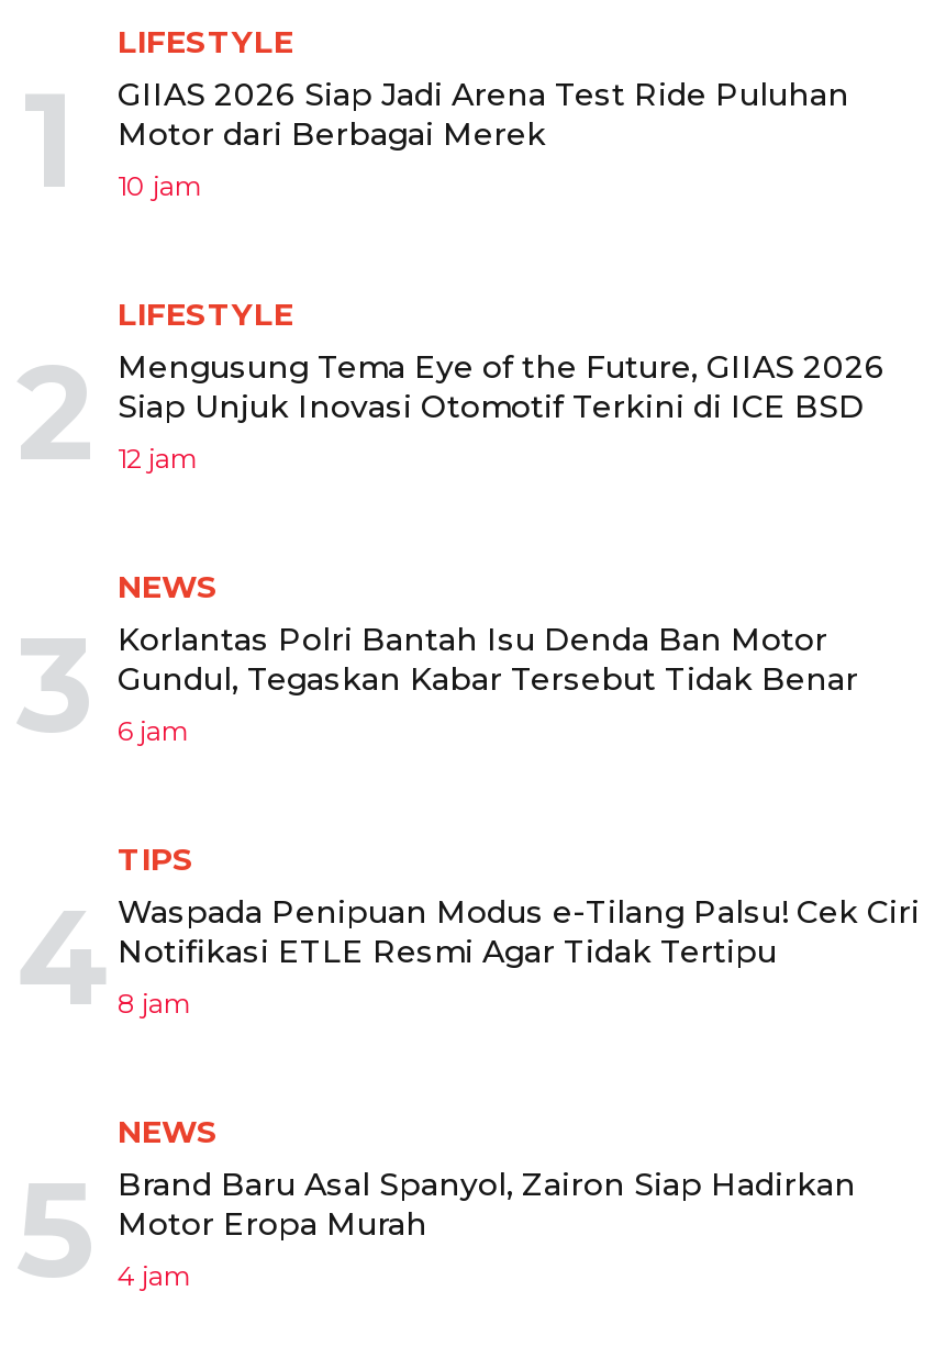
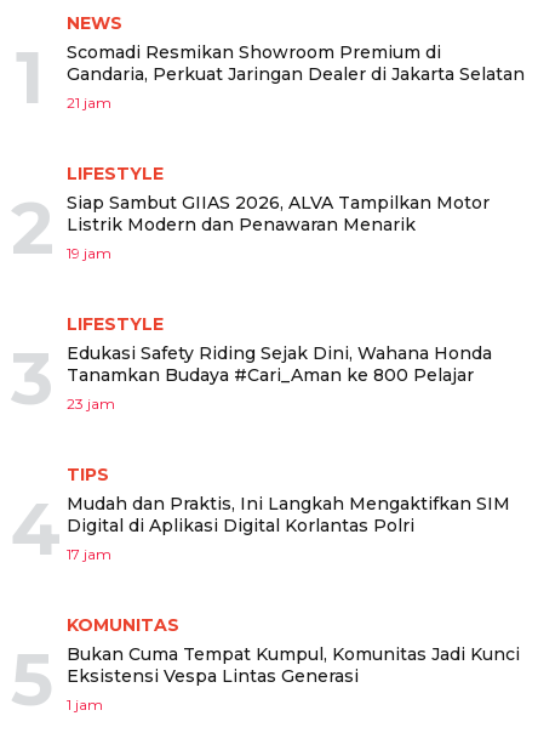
[118,23,849,203] LIFESTYLE | GIIAS 2026 Siap Jadi Arena Test Ride Puluhan | Motor dari Berbagai Merek | 10 jam -> [67,12,525,112] NEWS | Scomadi Resmikan Showroom Premium di | Gandaria, Perkuat Jaringan Dealer di Jakarta Selatan | 21 jam
[118,348,884,475] Mengusung Tema Eye of the Future, GIIAS 2026 | Siap Unjuk Inovasi Otomotif Terkini di ICE BSD | 12 jam -> [67,192,490,262] Siap Sambut GIIAS 2026, ALVA Tampilkan Motor | Listrik Modern dan Penawaran Menarik | 19 jam
[118,568,858,748] NEWS | Korlantas Polri Bantah Isu Denda Ban Motor | Gundul, Tegaskan Kabar Tersebut Tidak Benar | 6 jam -> [67,313,492,413] LIFESTYLE | Edukasi Safety Riding Sejak Dini, Wahana Honda | Tanamkan Budaya #Cari_Aman ke 800 Pelajar | 23 jam
[118,893,920,1020] Waspada Penipuan Modus e-Tilang Palsu! Cek Ciri | Notifikasi ETLE Resmi Agar Tidak Tertipu | 8 jam -> [67,493,510,563] Mudah dan Praktis, Ini Langkah Mengaktifkan SIM | Digital di Aplikasi Digital Korlantas Polri | 17 jam
[118,1113,856,1293] NEWS | Brand Baru Asal Spanyol, Zairon Siap Hadirkan | Motor Eropa Murah | 4 jam -> [67,614,520,714] KOMUNITAS | Bukan Cuma Tempat Kumpul, Komunitas Jadi Kunci | Eksistensi Vespa Lintas Generasi | 1 jam

